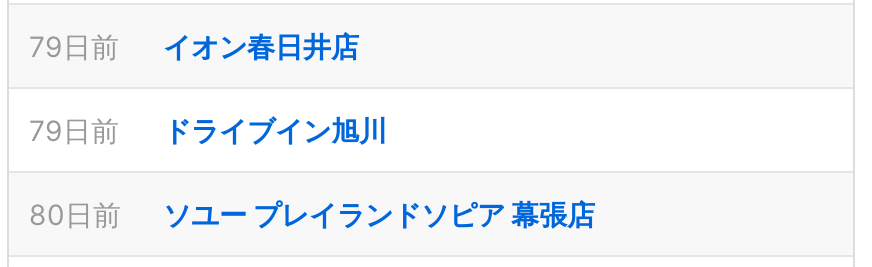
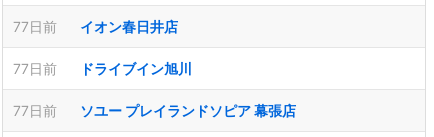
[29,29,359,63] 79日前 イオン春日井店 -> [13,18,178,35] 77日前 イオン春日井店
[29,113,387,147] 79日前 ドライブイン旭川 -> [13,60,192,77] 77日前 ドライブイン旭川
[29,197,595,231] 80日前 ソユー プレイランドソピア 幕張店 -> [13,102,296,119] 77日前 ソユー プレイランドソピア 幕張店

